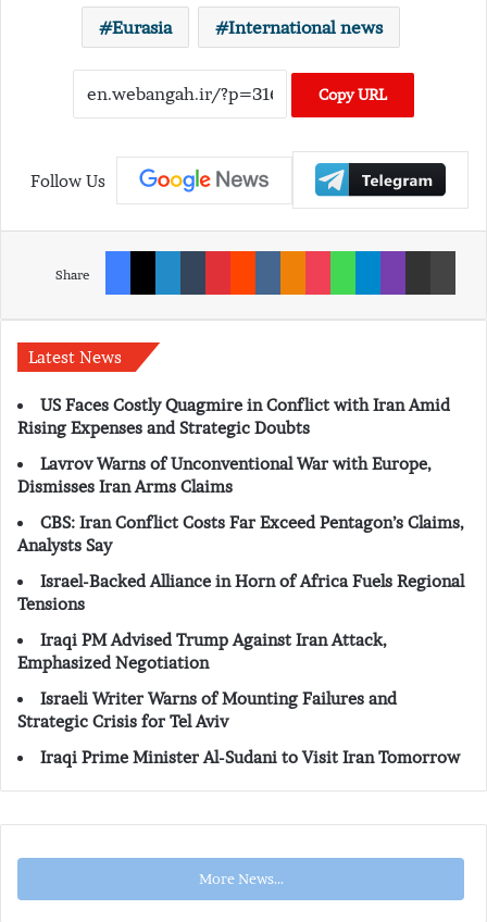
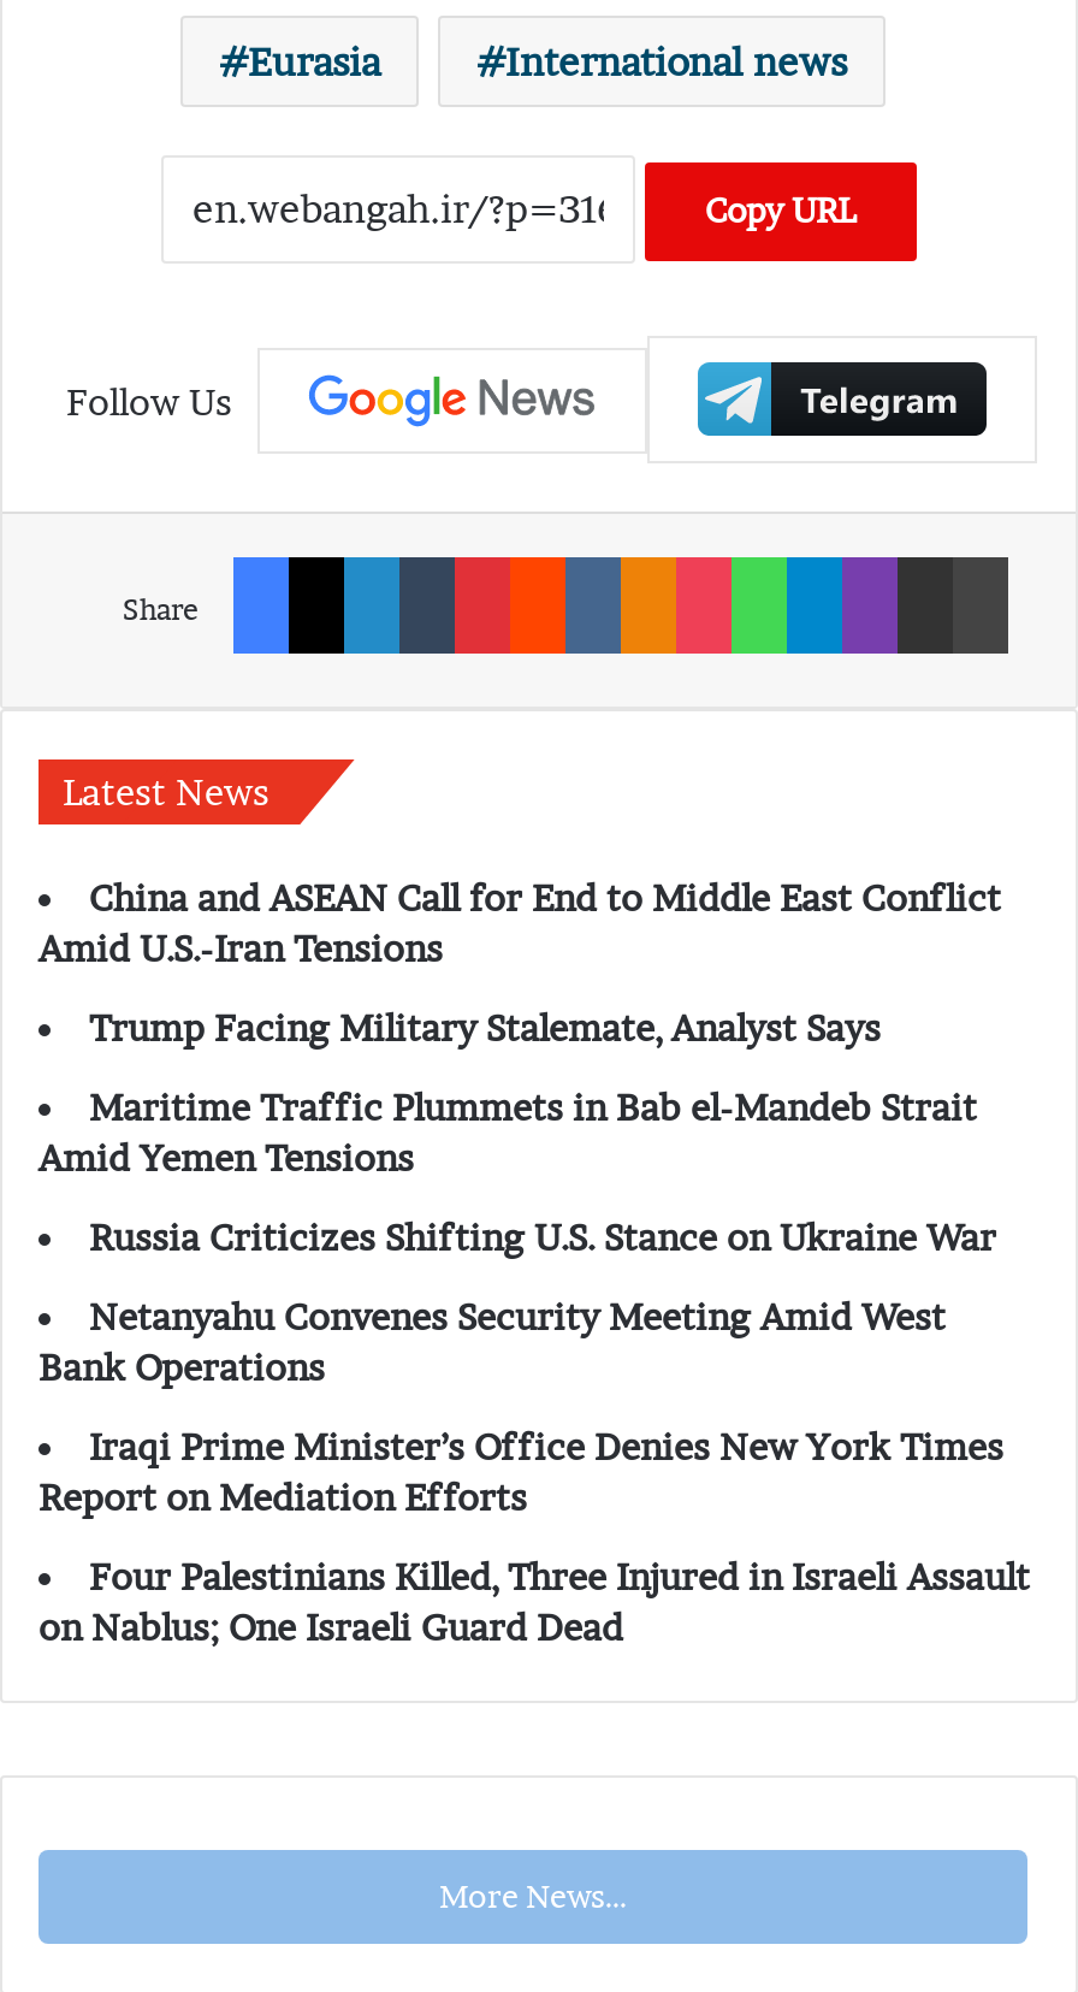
[17,394,450,438] US Faces Costly Quagmire in Conflict with Iran Amid | Rising Expenses and Strategic Doubts -> [38,873,1001,972] China and ASEAN Call for End to Middle East Conflict | Amid U.S.-Iran Tensions
[17,453,430,497] Lavrov Warns of Unconventional War with Europe, | Dismisses Iran Arms Claims -> [89,1003,881,1051] Trump Facing Military Stalemate, Analyst Says
[17,511,463,556] CBS: Iran Conflict Costs Far Exceed Pentagon’s Claims, | Analysts Say -> [38,1083,977,1181] Maritime Traffic Plummets in Bab el-Mandeb Strait | Amid Yemen Tensions
[17,570,464,615] Israel-Backed Alliance in Horn of Africa Fuels Regional | Tensions -> [89,1213,996,1261] Russia Criticizes Shifting U.S. Stance on Ukraine War
[17,629,386,673] Iraqi PM Advised Trump Against Iran Attack, | Emphasized Negotiation -> [38,1292,946,1391] Netanyahu Convenes Security Meeting Amid West | Bank Operations
[17,687,397,732] Israeli Writer Warns of Mounting Failures and | Strategic Crisis for Tel Aviv -> [38,1422,1003,1521] Iraqi Prime Minister’s Office Denies New York Times | Report on Mediation Efforts
[40,746,460,768] Iraqi Prime Minister Al-Sudani to Visit Iran Tomorrow -> [38,1552,1030,1651] Four Palestinians Killed, Three Injured in Israeli Assault | on Nablus; One Israeli Guard Dead

